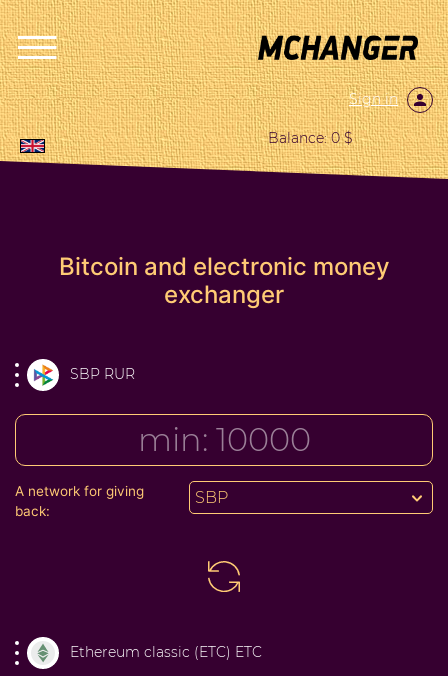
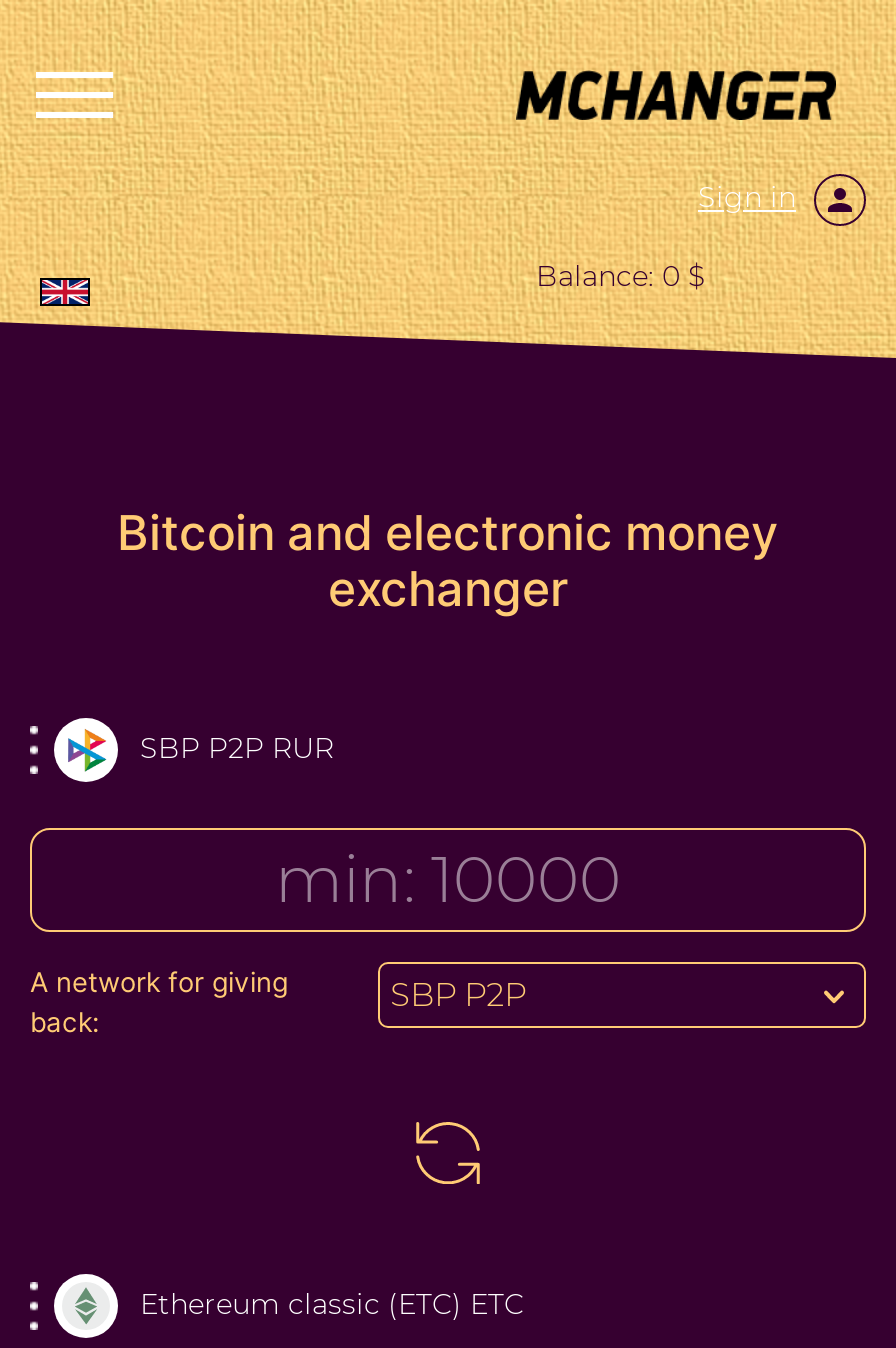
[70,364,135,382] SBP RUR -> [140,729,334,765] SBP P2P RUR
[195,487,228,506] SBP -> [390,975,526,1013] SBP P2P

